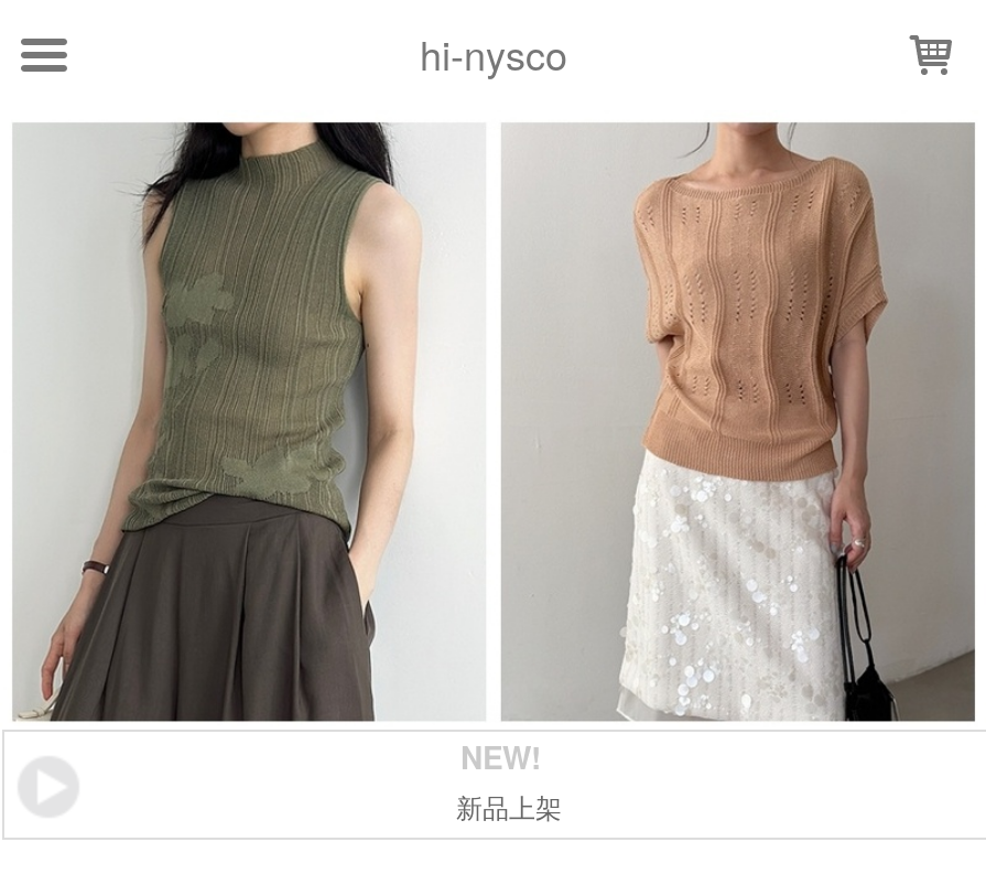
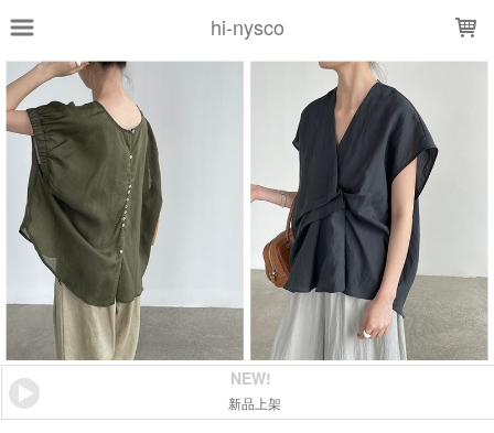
[13,121,485,723] [image] -> [6,61,244,361] [image]
[502,121,976,721] [image] -> [251,62,487,360] [image]

